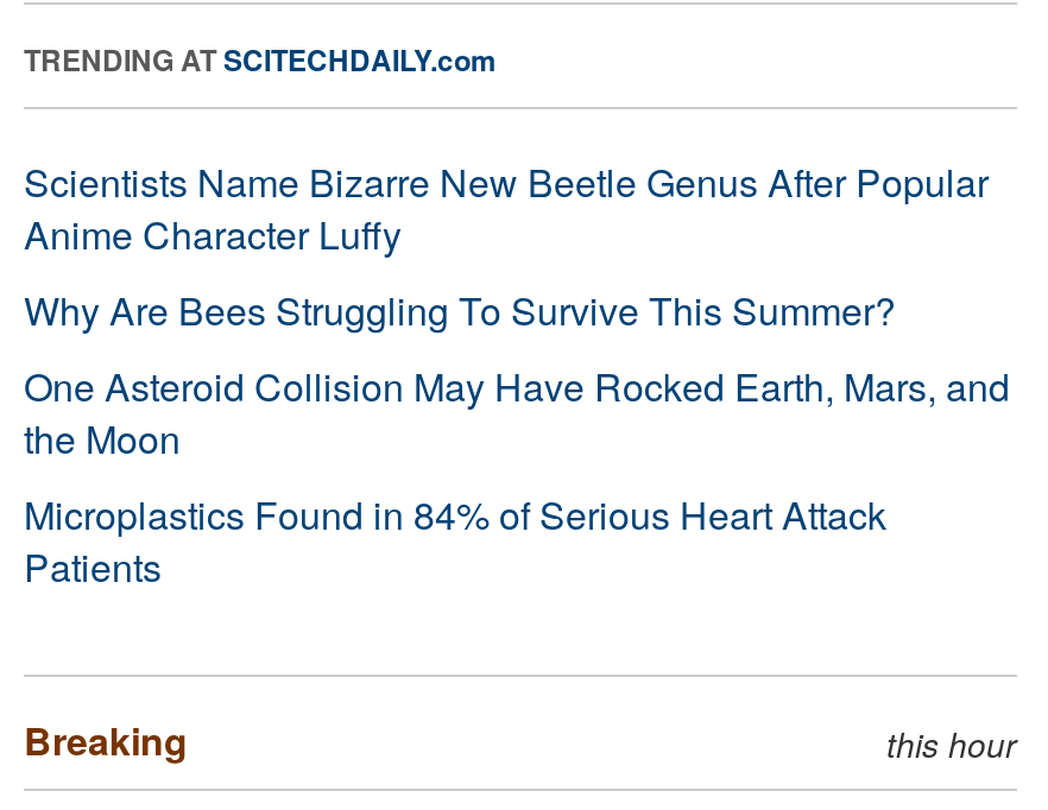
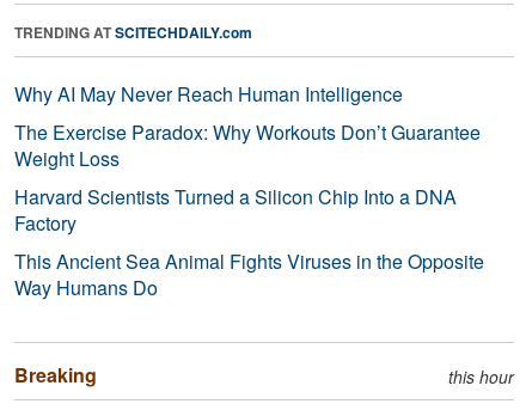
[24,154,1010,593] Scientists Name Bizarre New Beetle Genus After Popular | Anime Character Luffy | Why Are Bees Struggling To Survive This Summer? | One Asteroid Collision May Have Rocked Earth, Mars, and | the Moon | Microplastics Found in 84% of Serious Heart Attack | Patients -> [14,80,484,301] Why AI May Never Reach Human Intelligence | The Exercise Paradox: Why Workouts Don’t Guarantee | Weight Loss | Harvard Scientists Turned a Silicon Chip Into a DNA | Factory | This Ancient Sea Animal Fights Viruses in the Opposite | Way Humans Do

